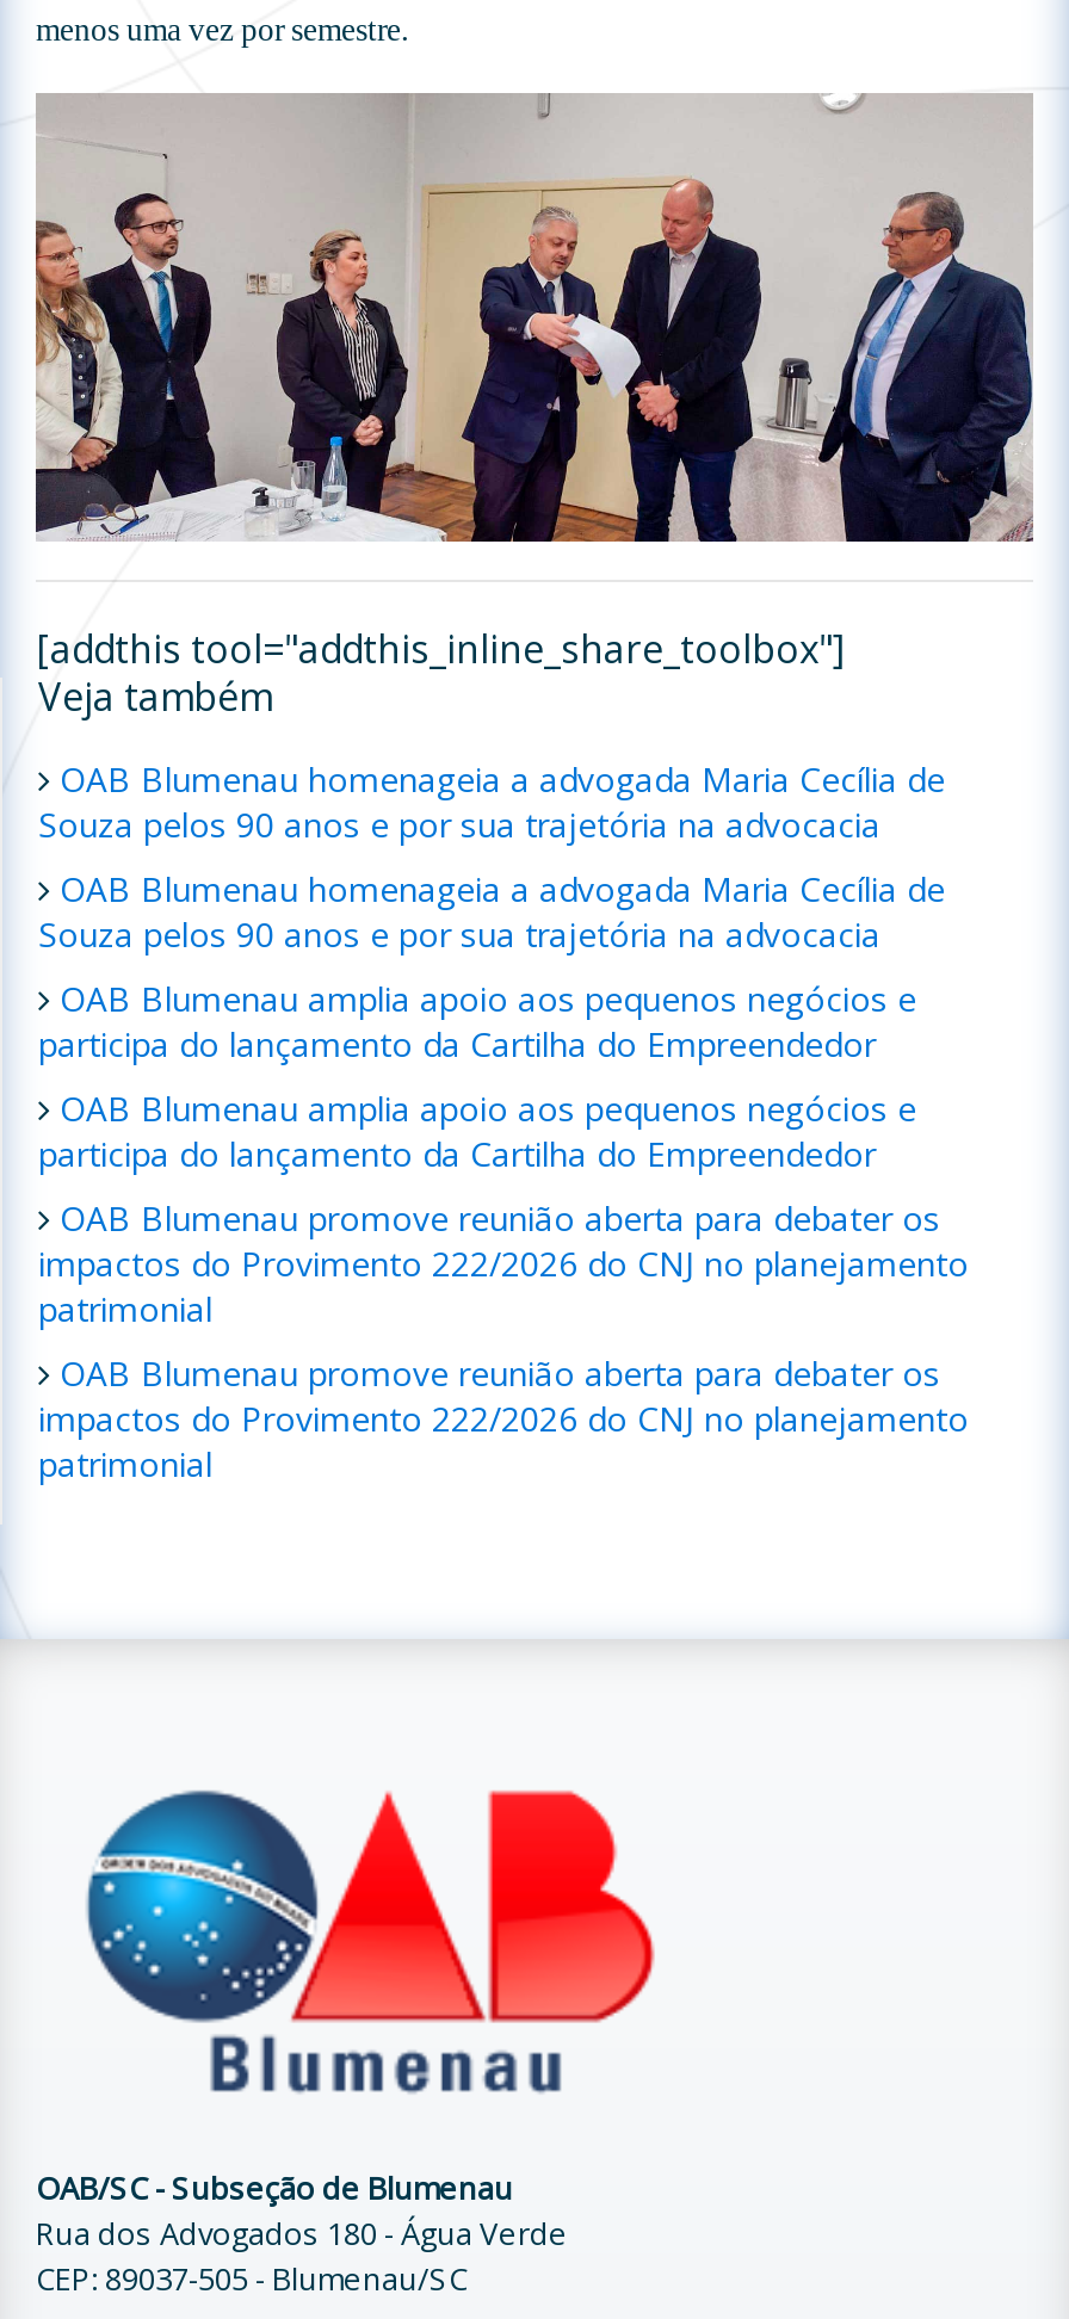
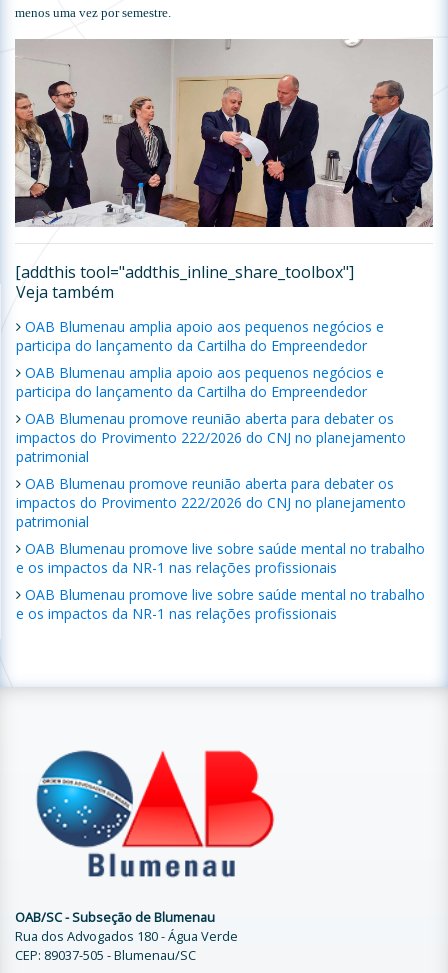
[38,757,945,957] OAB Blumenau homenageia a advogada Maria Cecília de | Souza pelos 90 anos e por sua trajetória na advocacia | OAB Blumenau homenageia a advogada Maria Cecília de | Souza pelos 90 anos e por sua trajetória na advocacia -> none
moved [38,977,969,1487] -> [16,317,406,531]: OAB Blumenau amplia apoio aos pequenos negócios e | participa do lançamento da Cartilha do Empreendedor | OAB Blumenau amplia apoio aos pequenos negócios e | ... | impactos do Provimento 222/2026 do CNJ no planejamento | patrimonial
none -> [16,539,425,623] OAB Blumenau promove live sobre saúde mental no trabalho | e os impactos da NR-1 nas relações profissionais | OAB Blumenau promove live sobre saúde mental no trabalho | e os impactos da NR-1 nas relações profissionais

